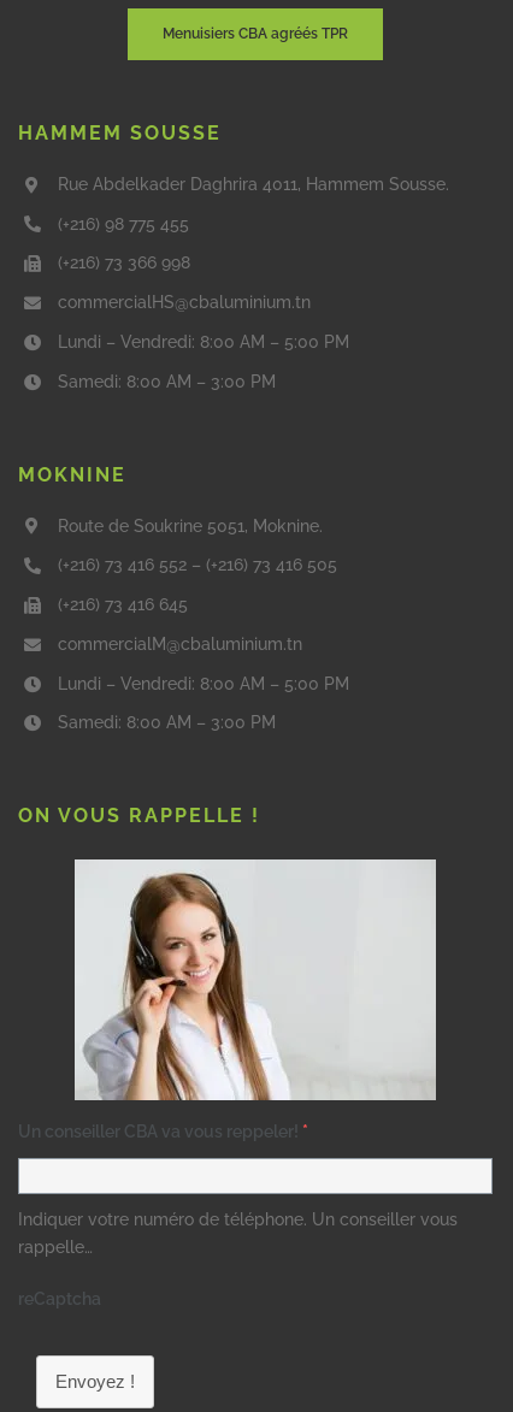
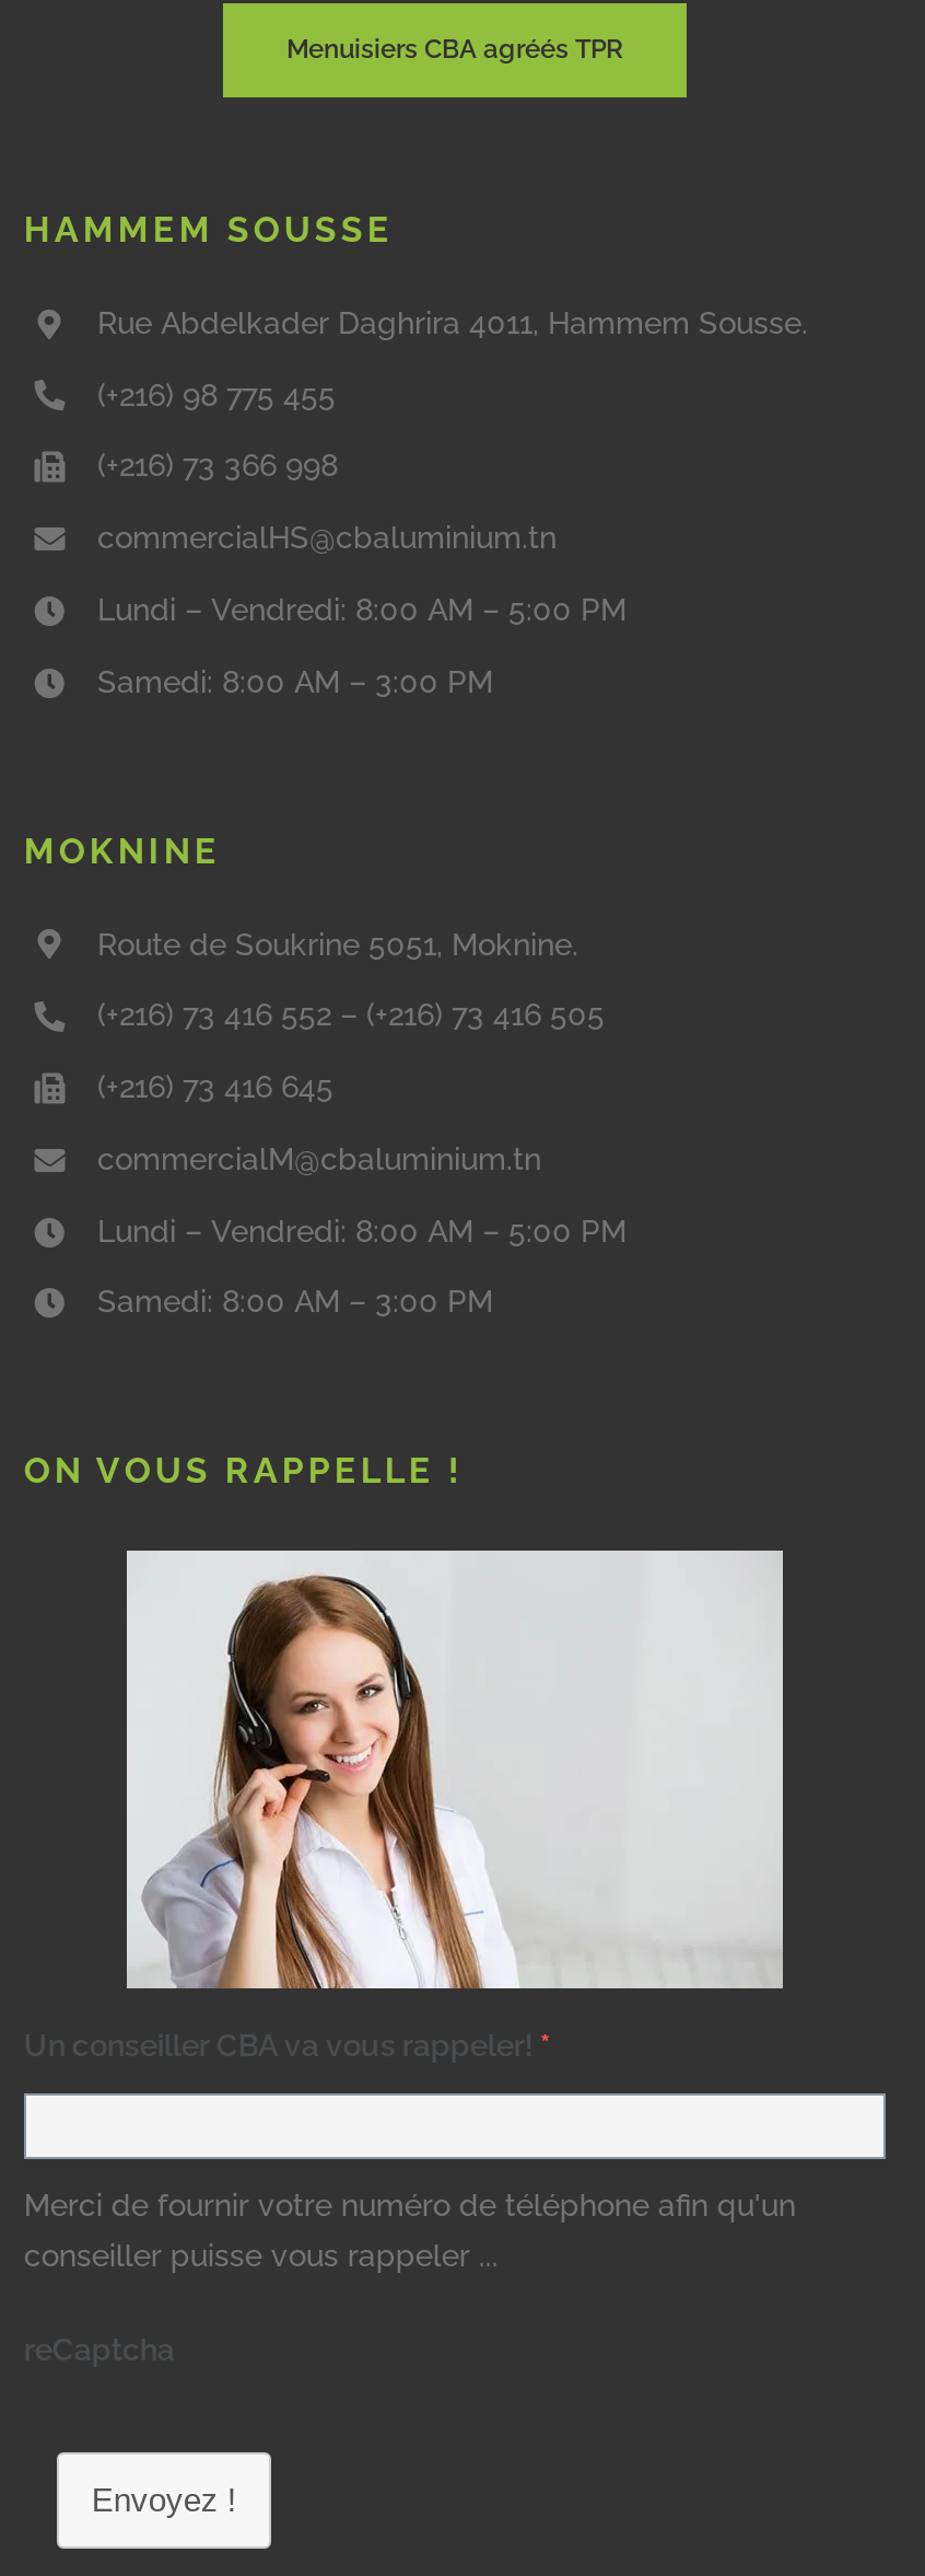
[18,1122,308,1142] Un conseiller CBA va vous reppeler! * -> [24,2028,551,2063] Un conseiller CBA va vous rappeler! *
[18,1210,457,1257] Indiquer votre numéro de téléphone. Un conseiller vous | rappelle… -> [24,2188,796,2274] Merci de fournir votre numéro de téléphone afin qu'un | conseiller puisse vous rappeler ...

